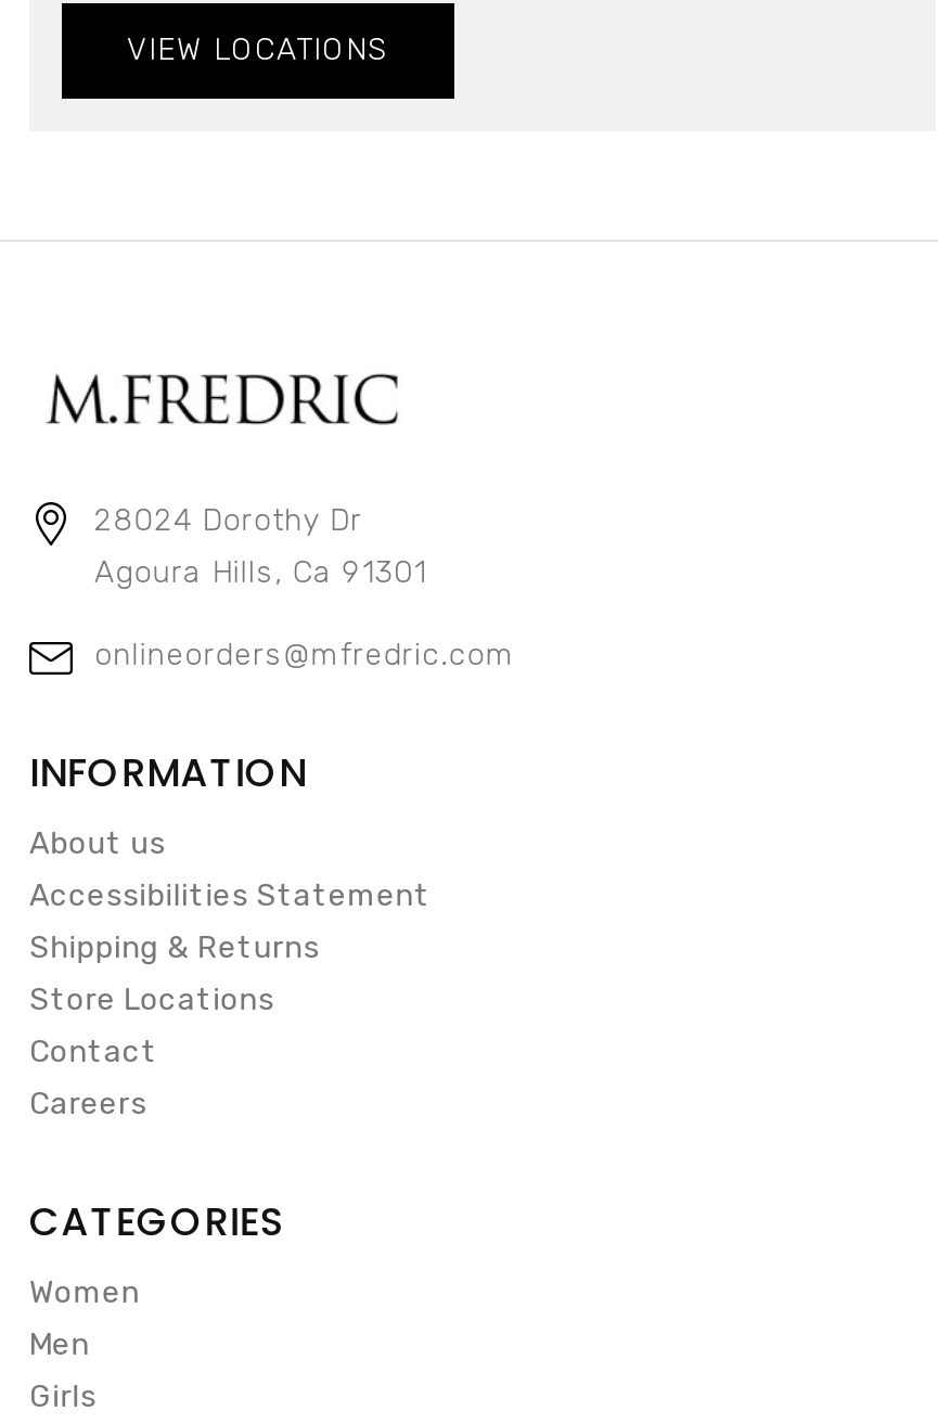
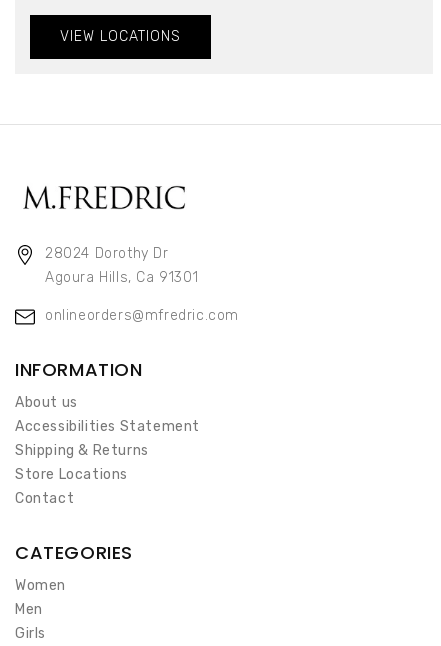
[29,1086,147,1122] Careers -> none

